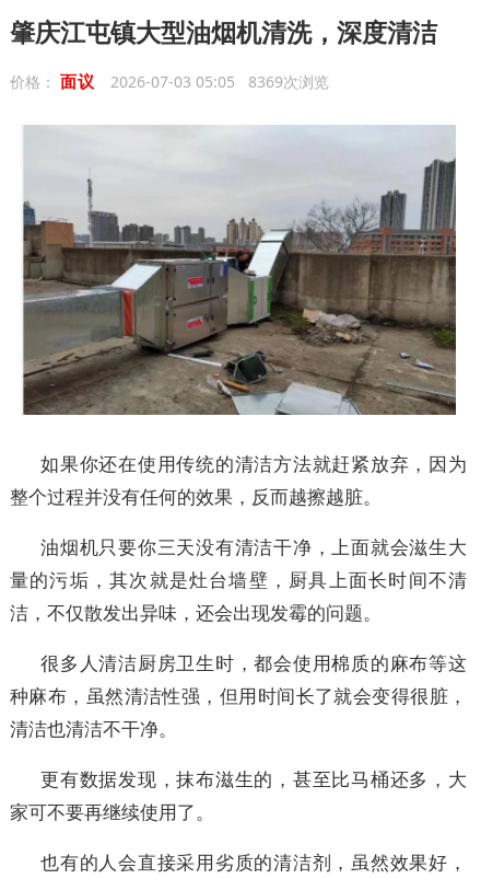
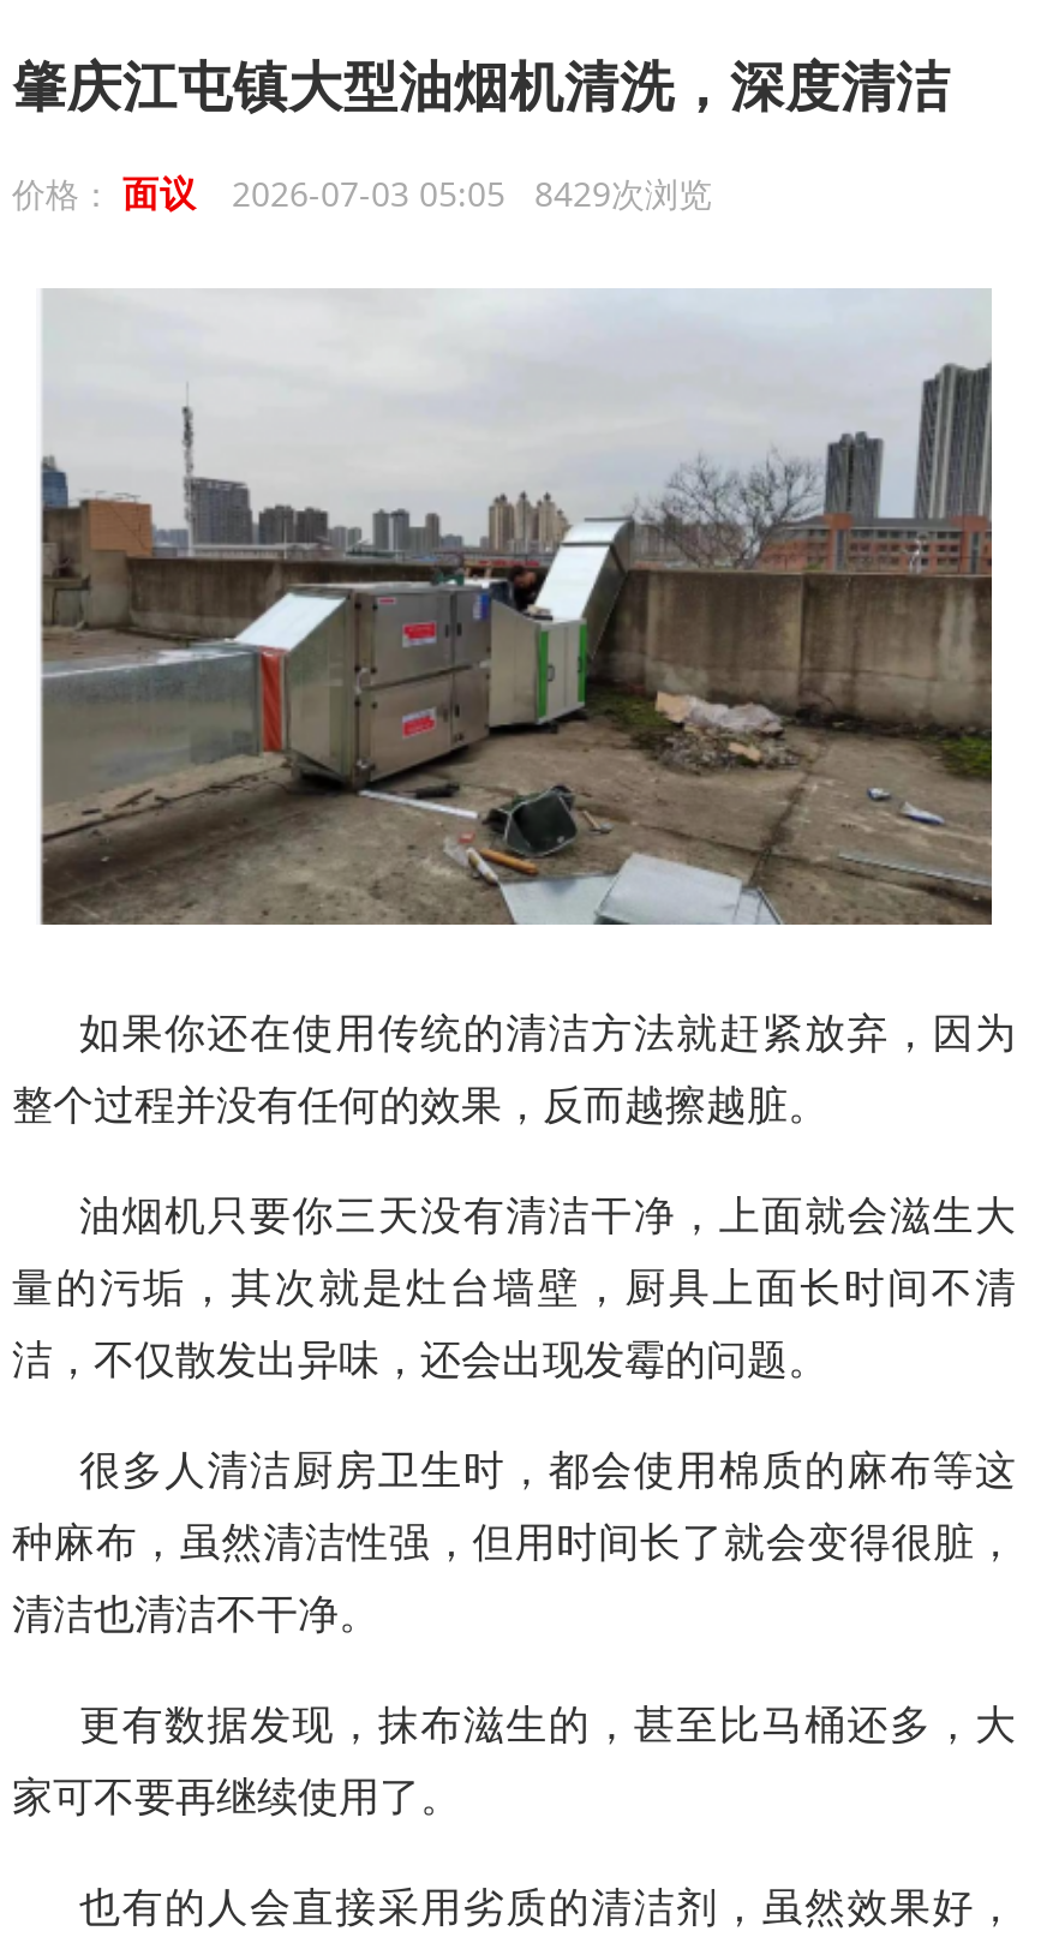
[10,70,329,92] 价格：面议 2026-07-03 05:05 8369次浏览 -> [12,168,712,216] 价格：面议 2026-07-03 05:05 8429次浏览

